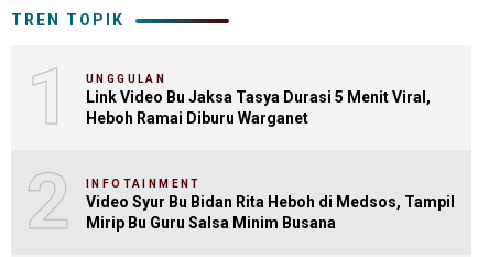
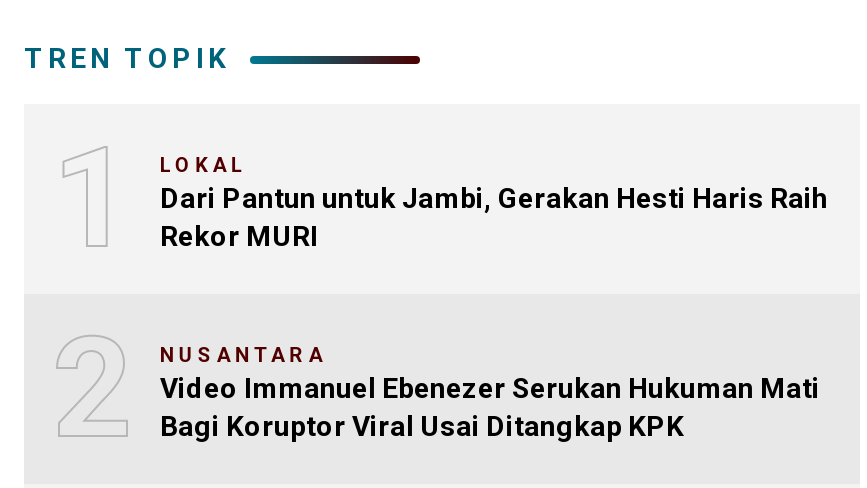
[86,72,431,126] UNGGULAN | Link Video Bu Jaksa Tasya Durasi 5 Menit Viral, | Heboh Ramai Diburu Warganet -> [160,153,828,251] LOKAL | Dari Pantun untuk Jambi, Gerakan Hesti Haris Raih | Rekor MURI
[86,177,455,231] INFOTAINMENT | Video Syur Bu Bidan Rita Heboh di Medsos, Tampil | Mirip Bu Guru Salsa Minim Busana -> [160,343,820,441] NUSANTARA | Video Immanuel Ebenezer Serukan Hukuman Mati | Bagi Koruptor Viral Usai Ditangkap KPK

